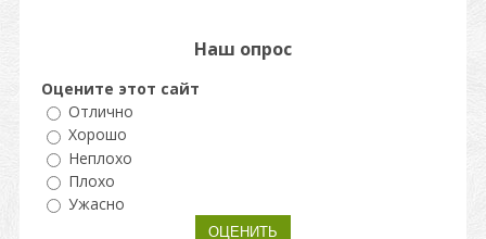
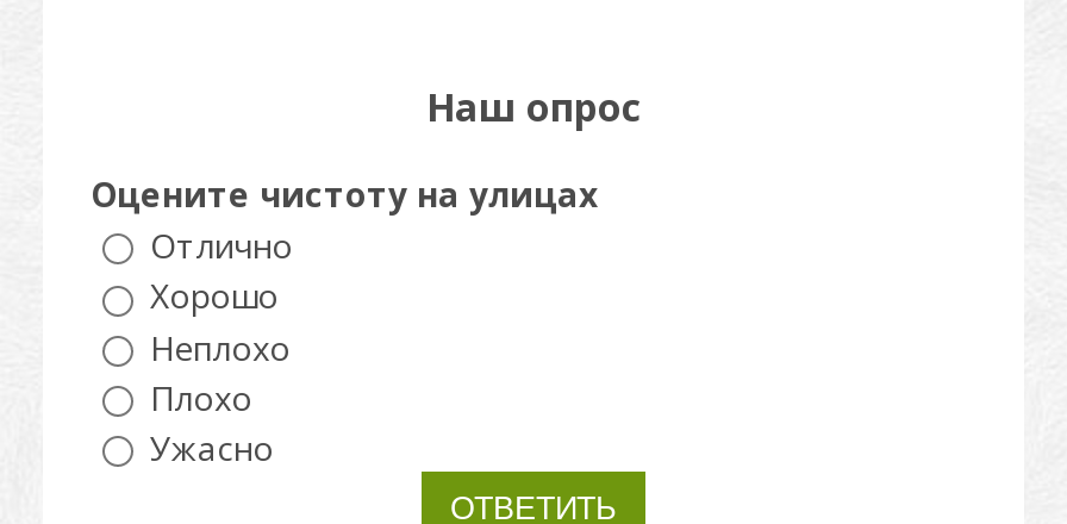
[41,78,200,99] Оцените этот сайт -> [91,171,598,217] Оцените чистоту на улицах

